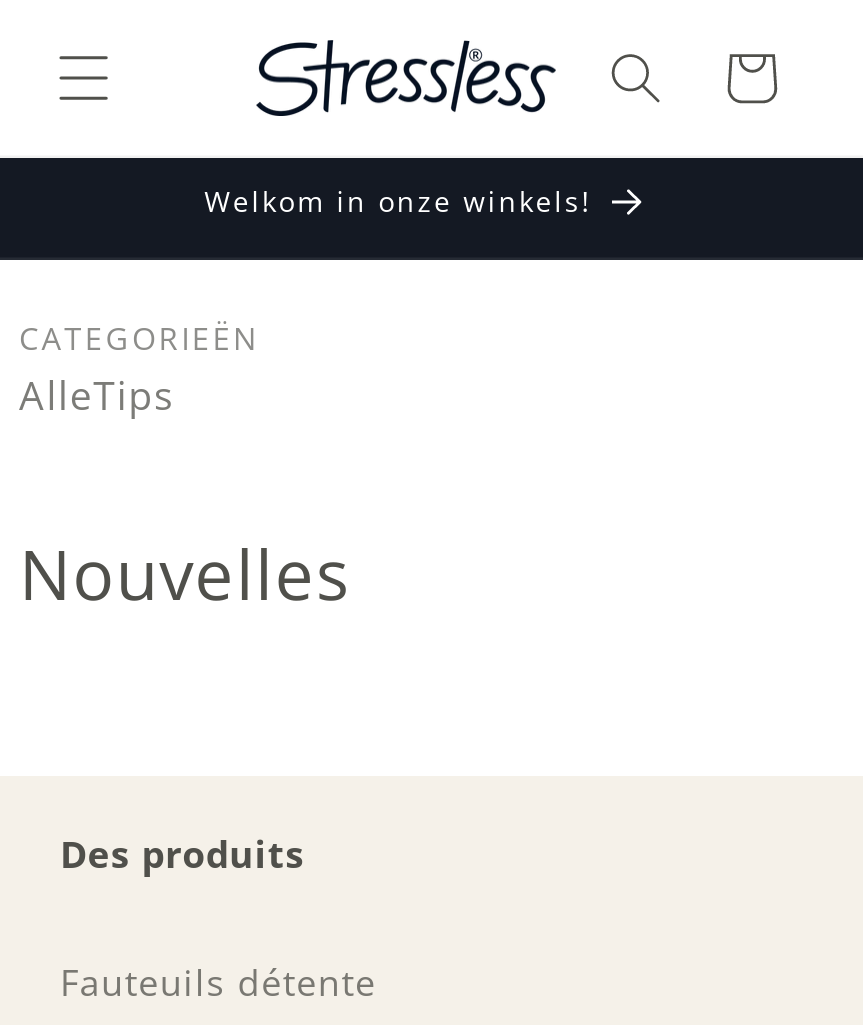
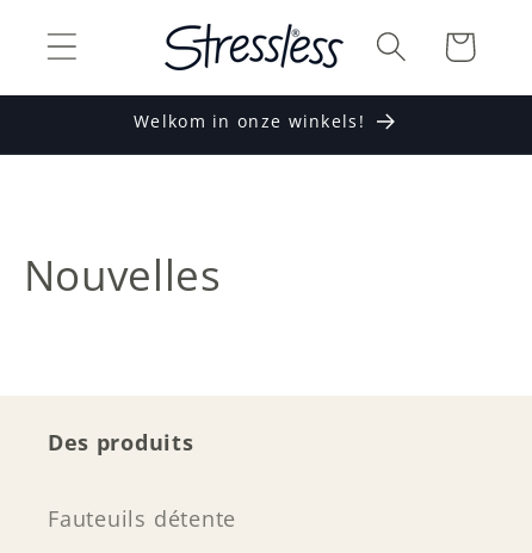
[19,316,260,422] CATEGORIEËN | AlleTips -> none

